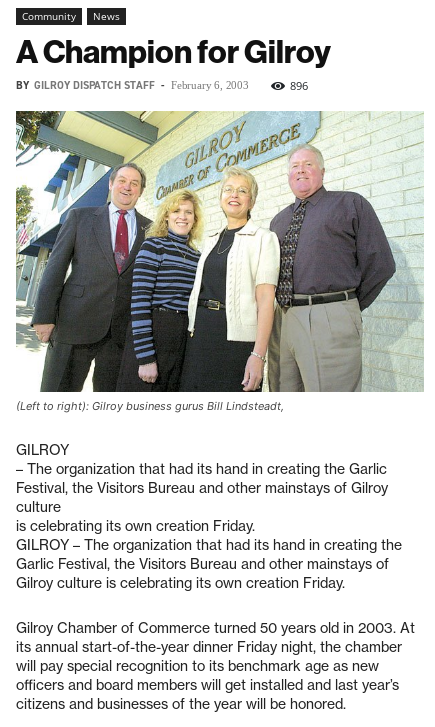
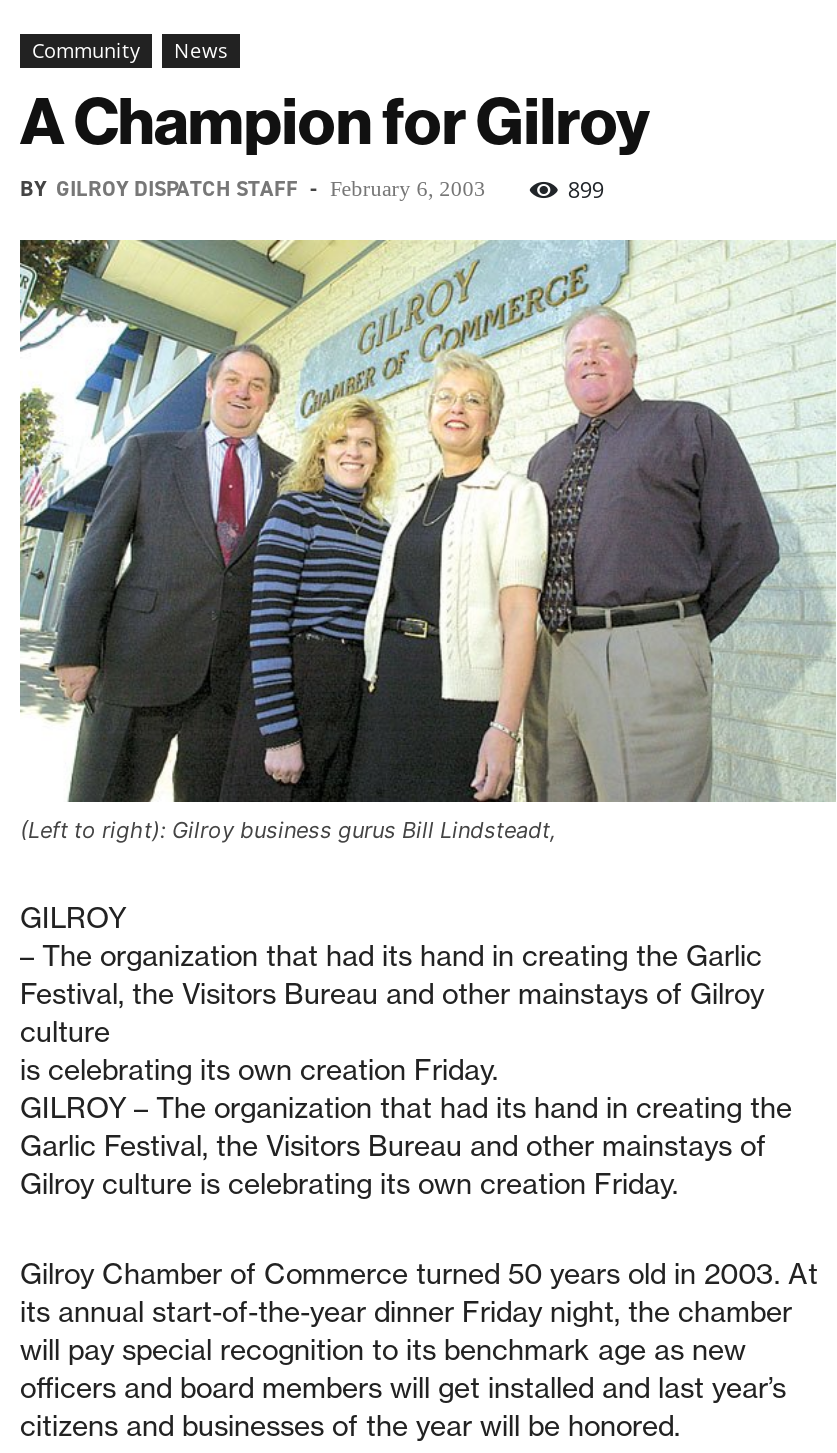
[290,78,308,93] 896 -> [568,174,604,204] 899

